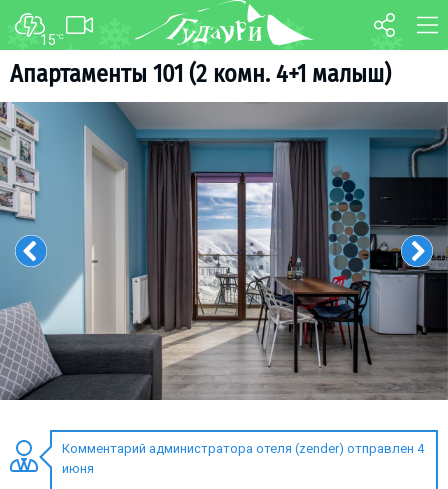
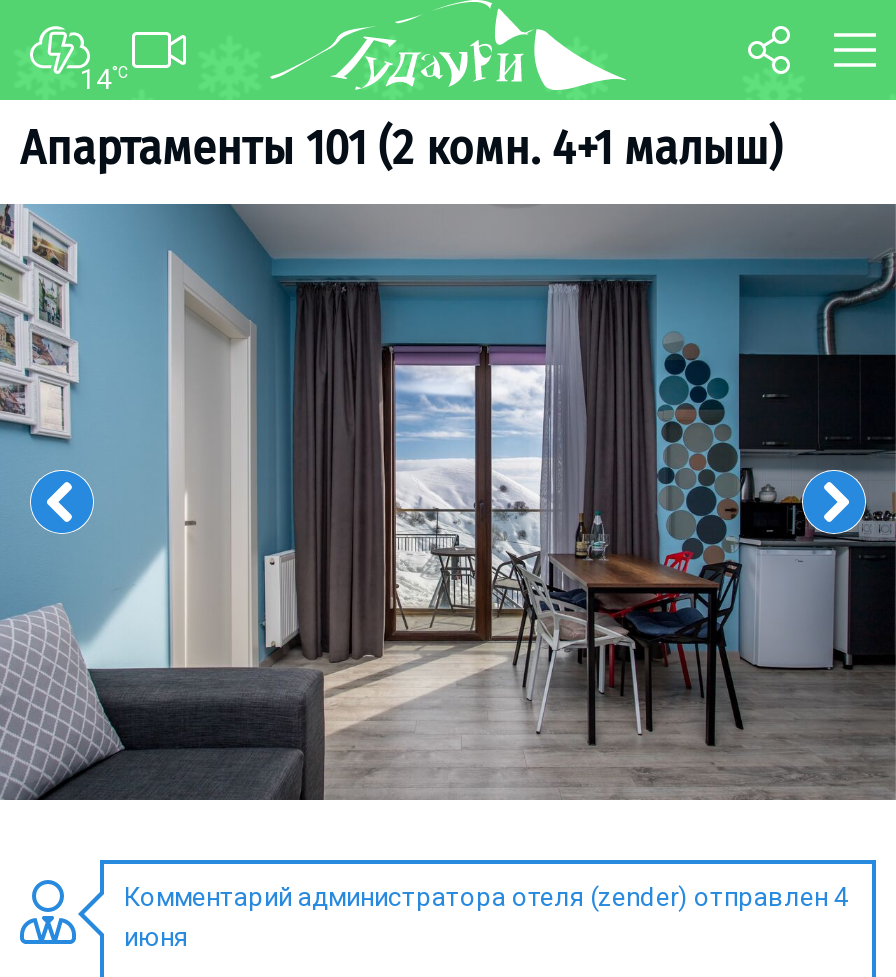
[40,32,64,48] 15°C -> [80,64,128,96] 14°C

